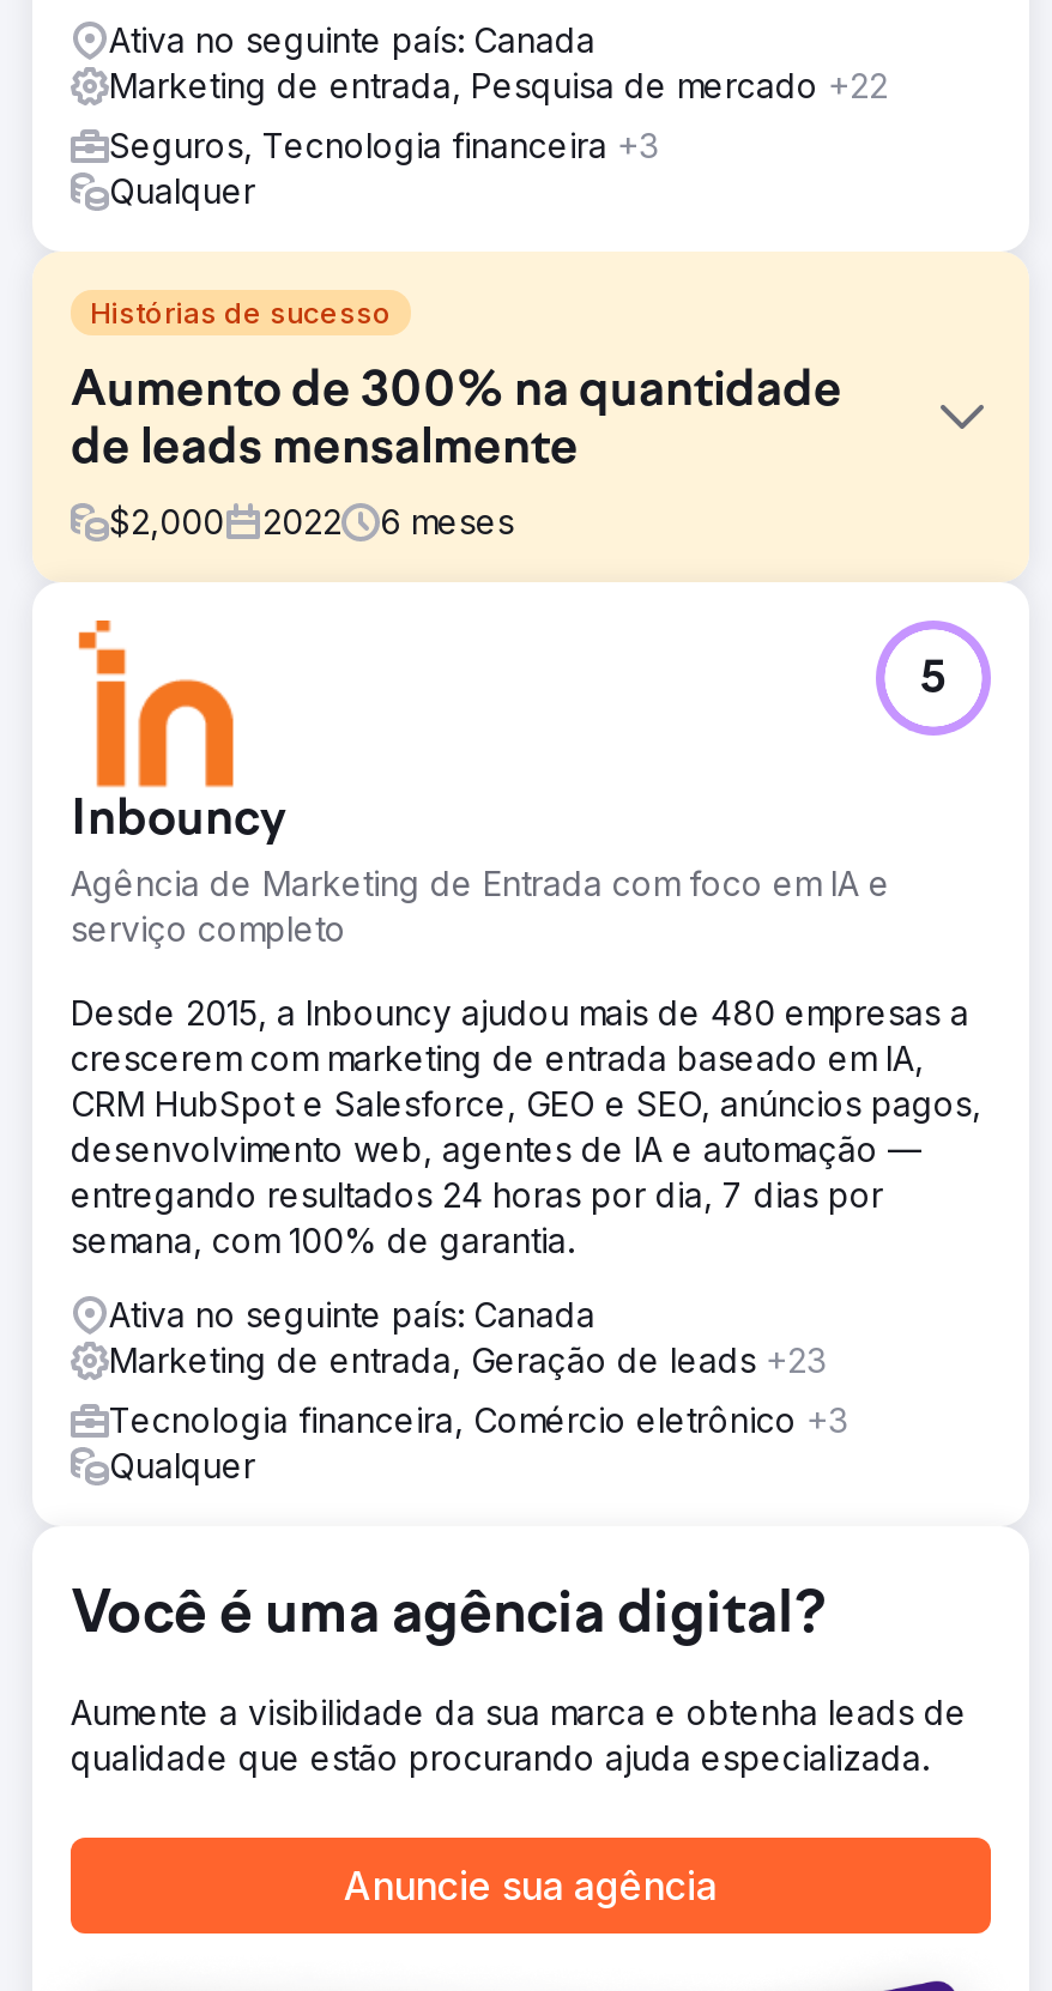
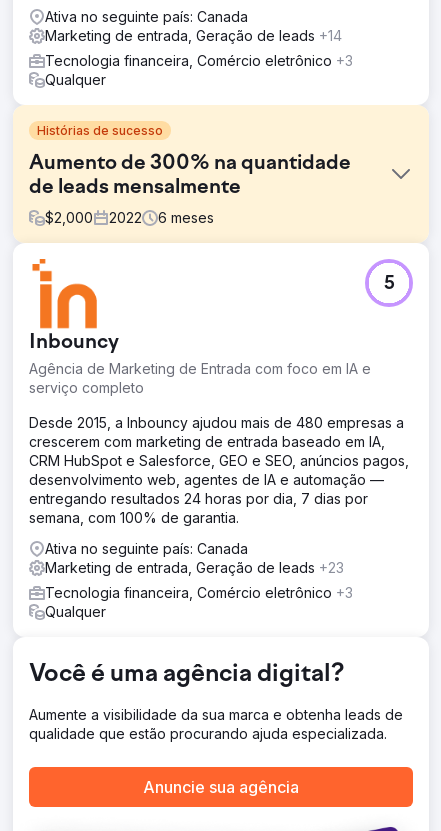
[109,65,888,105] Marketing de entrada, Pesquisa de mercado +22 -> [45,27,342,44] Marketing de entrada, Geração de leads +14
[109,125,658,165] Seguros, Tecnologia financeira +3 -> [45,52,353,69] Tecnologia financeira, Comércio eletrônico +3

